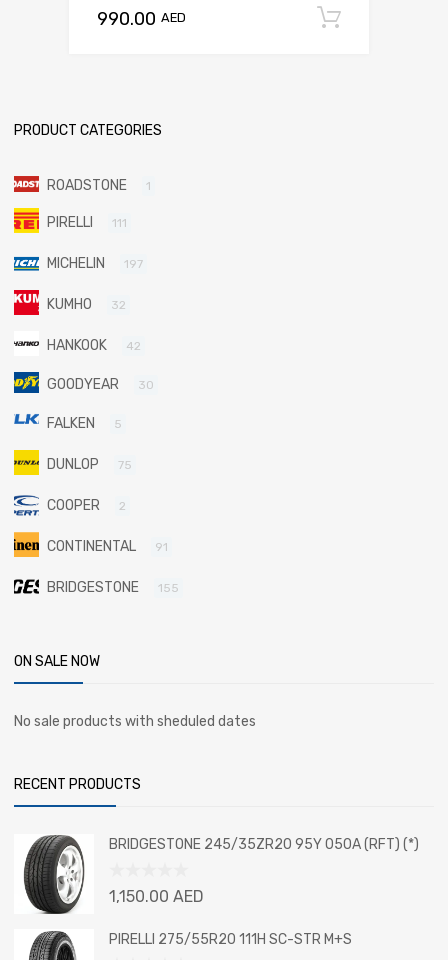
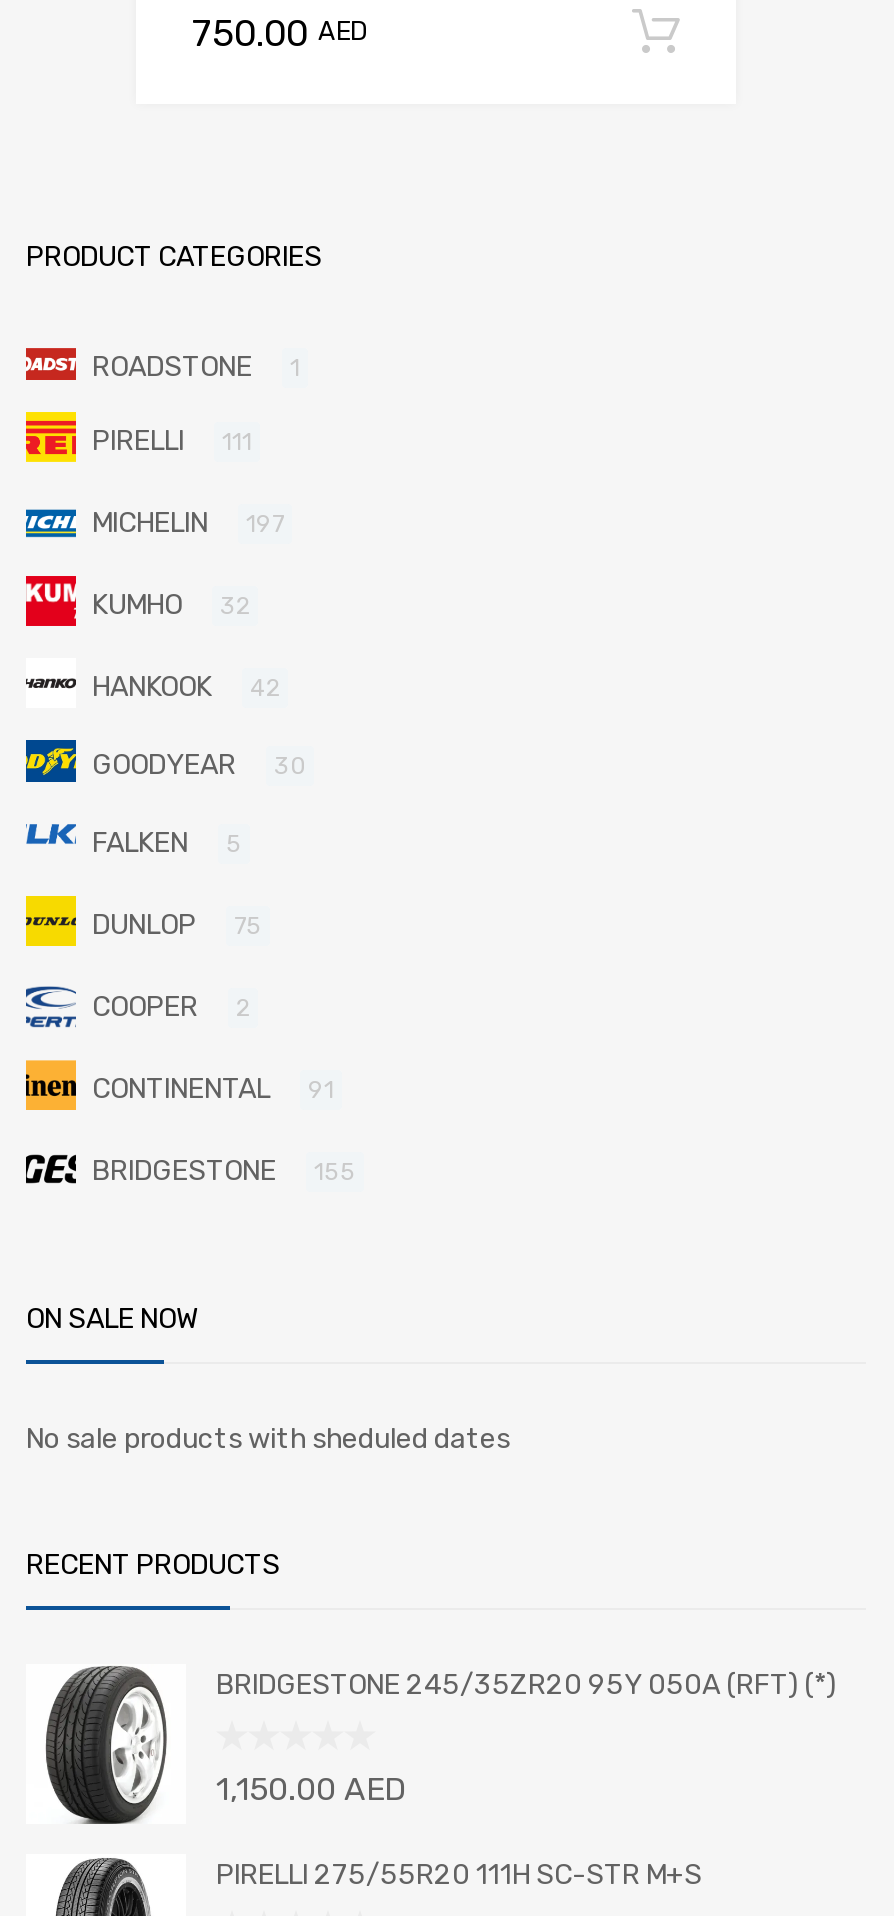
[97,8,186,30] 990.00 AED -> [192,13,368,57] 750.00 AED

